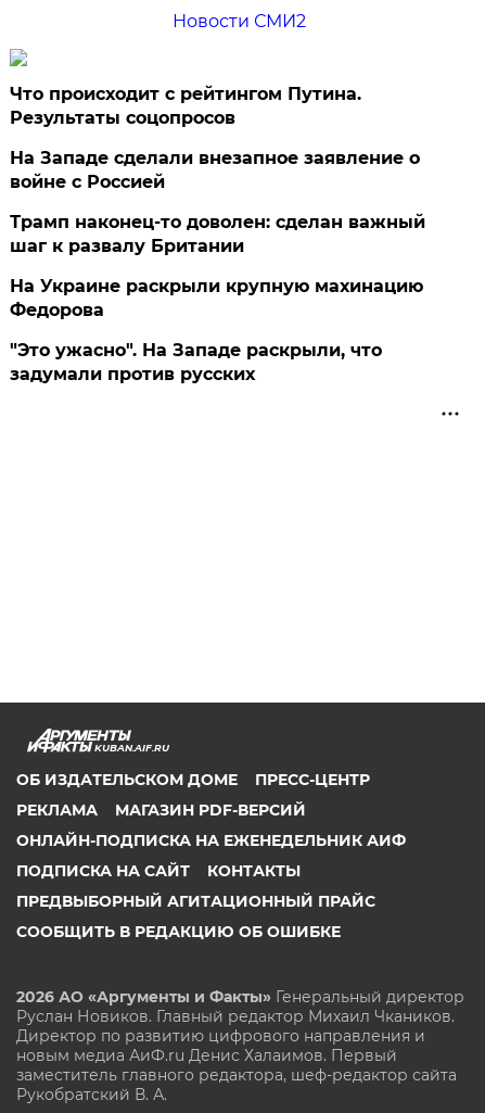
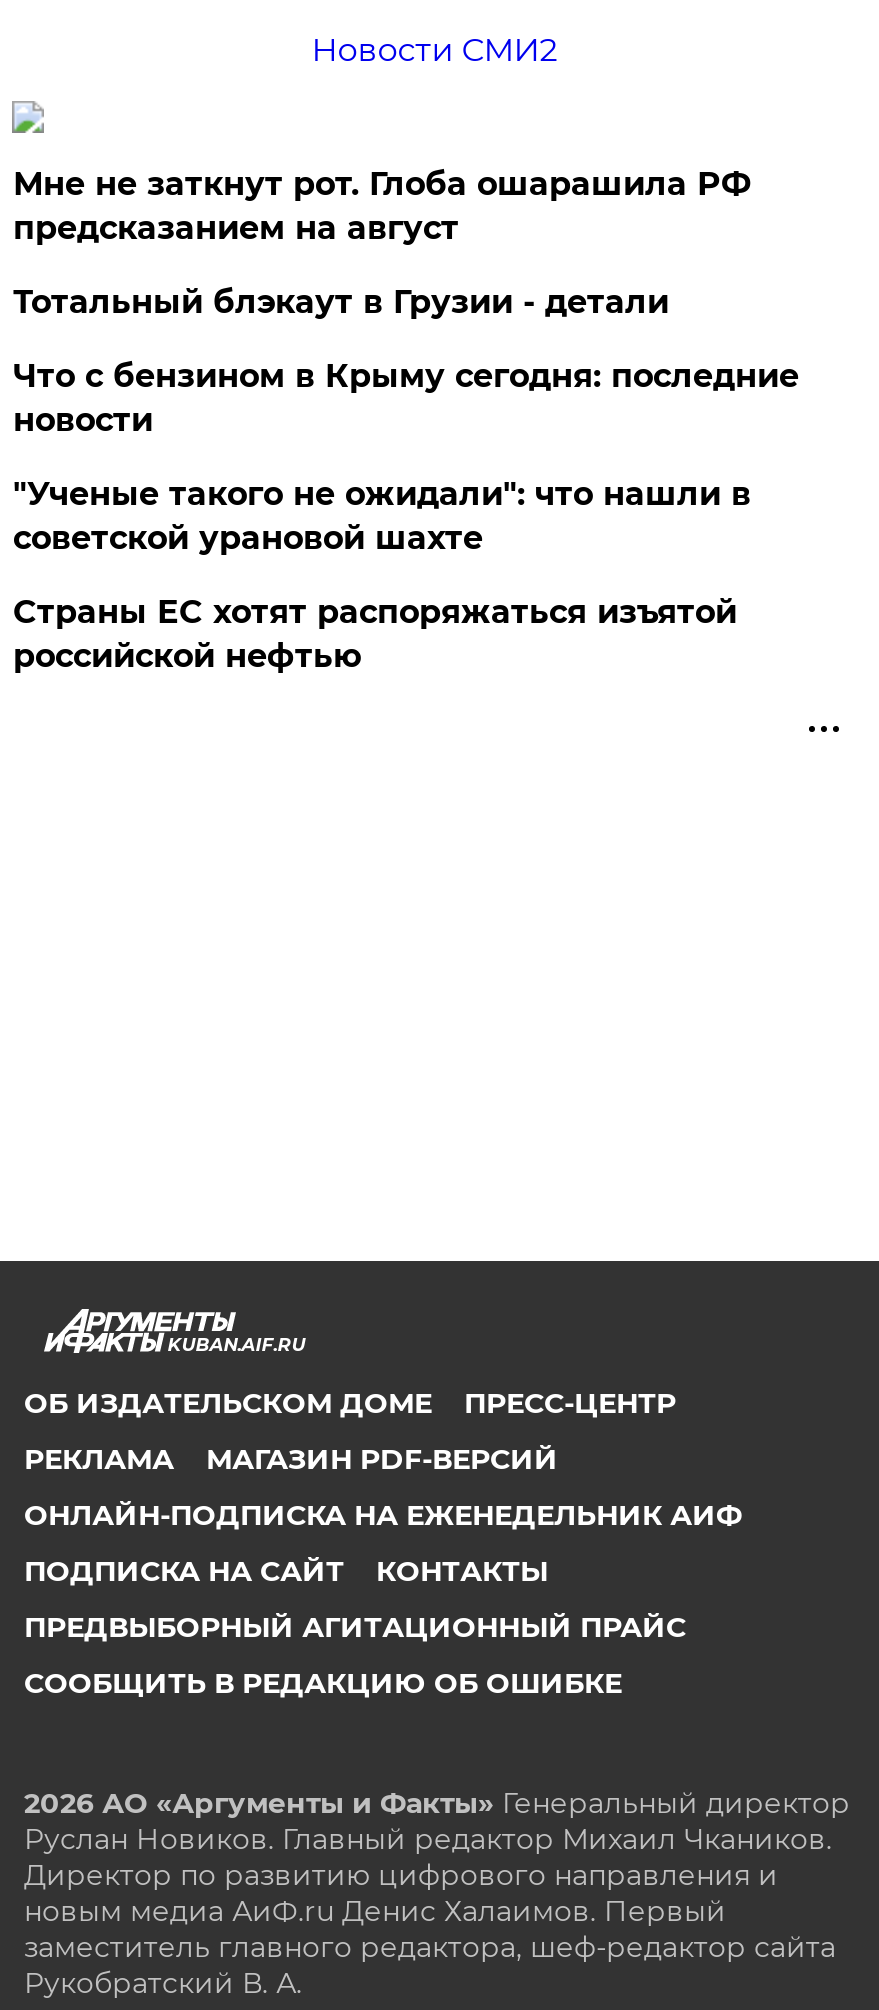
[10,83,362,128] Что происходит с рейтингом Путина. | Результаты соцопросов -> [13,164,751,246] Мне не заткнут рот. Глоба ошарашила РФ | предсказанием на август
[10,147,420,192] На Западе сделали внезапное заявление о | войне с Россией -> [13,282,669,320] Тотальный блэкаут в Грузии - детали
[10,211,426,256] Трамп наконец-то доволен: сделан важный | шаг к развалу Британии -> [13,356,799,438] Что с бензином в Крыму сегодня: последние | новости
[10,275,424,320] На Украине раскрыли крупную махинацию | Федорова -> [13,474,751,556] "Ученые такого не ожидали": что нашли в | советской урановой шахте
[10,339,382,384] "Это ужасно". На Западе раскрыли, что | задумали против русских -> [13,592,737,674] Страны ЕС хотят распоряжаться изъятой | российской нефтью

